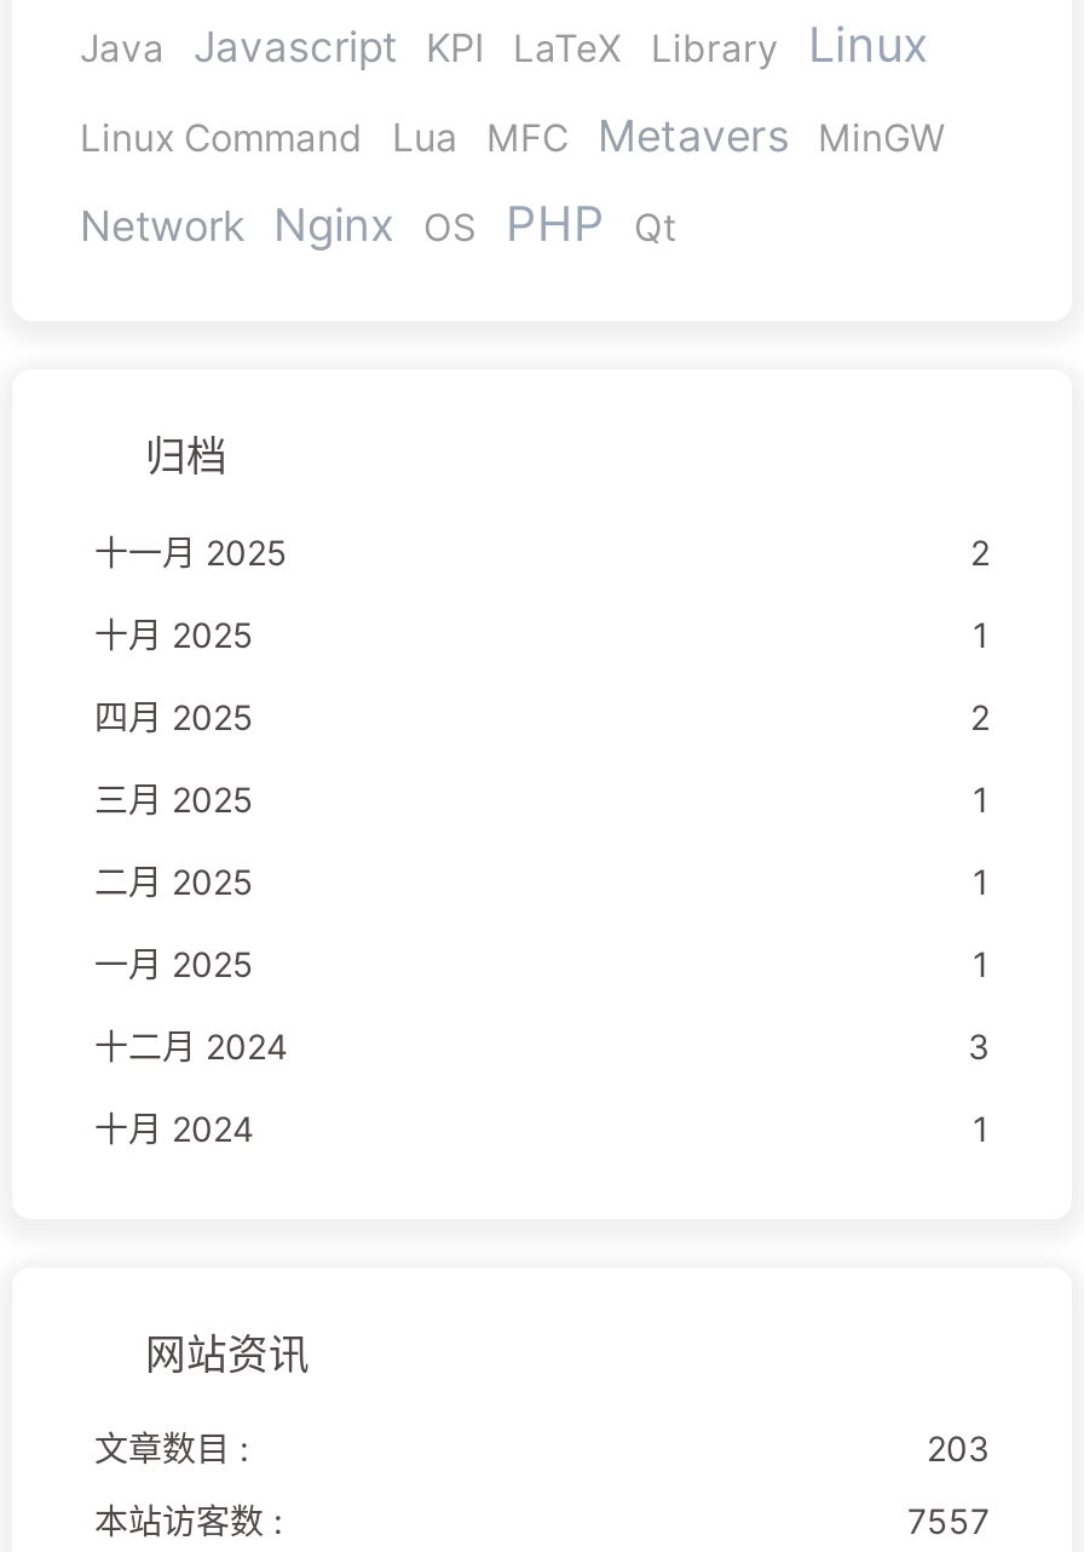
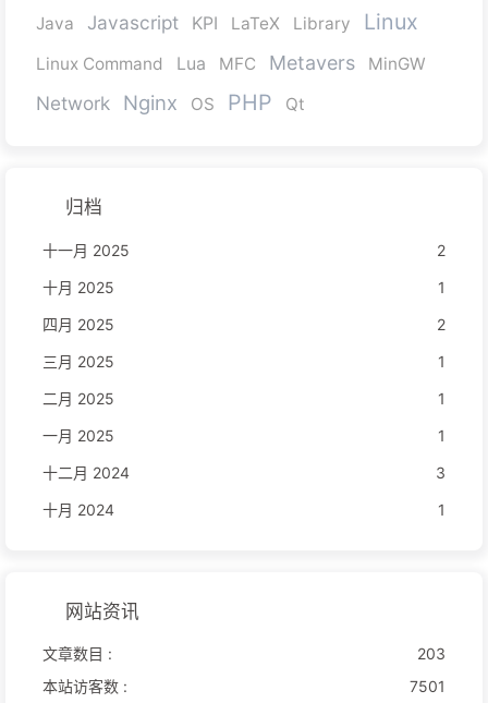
[907,1500,990,1541] 7557 -> [410,677,446,695] 7501

